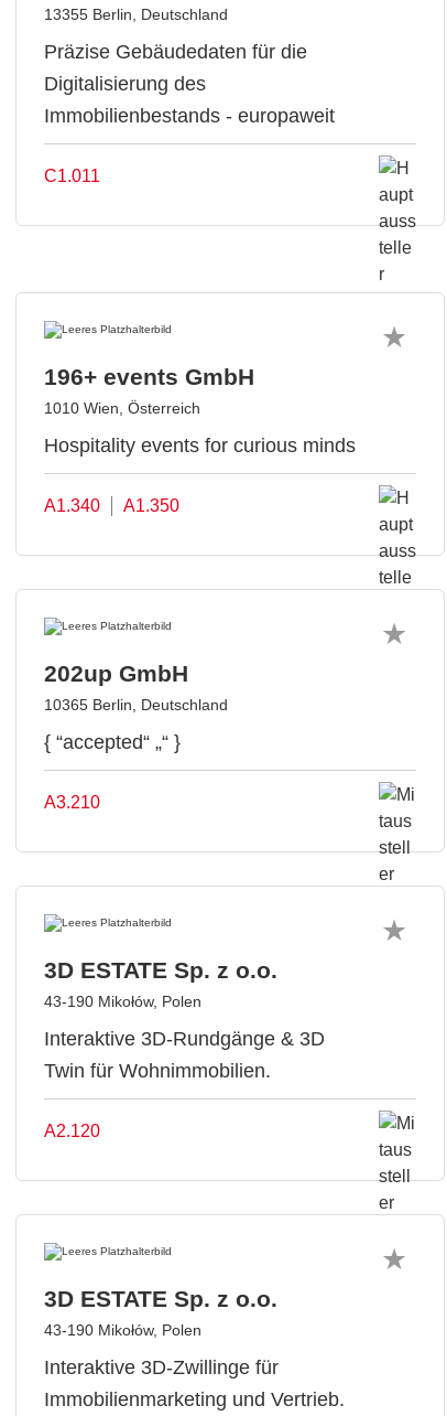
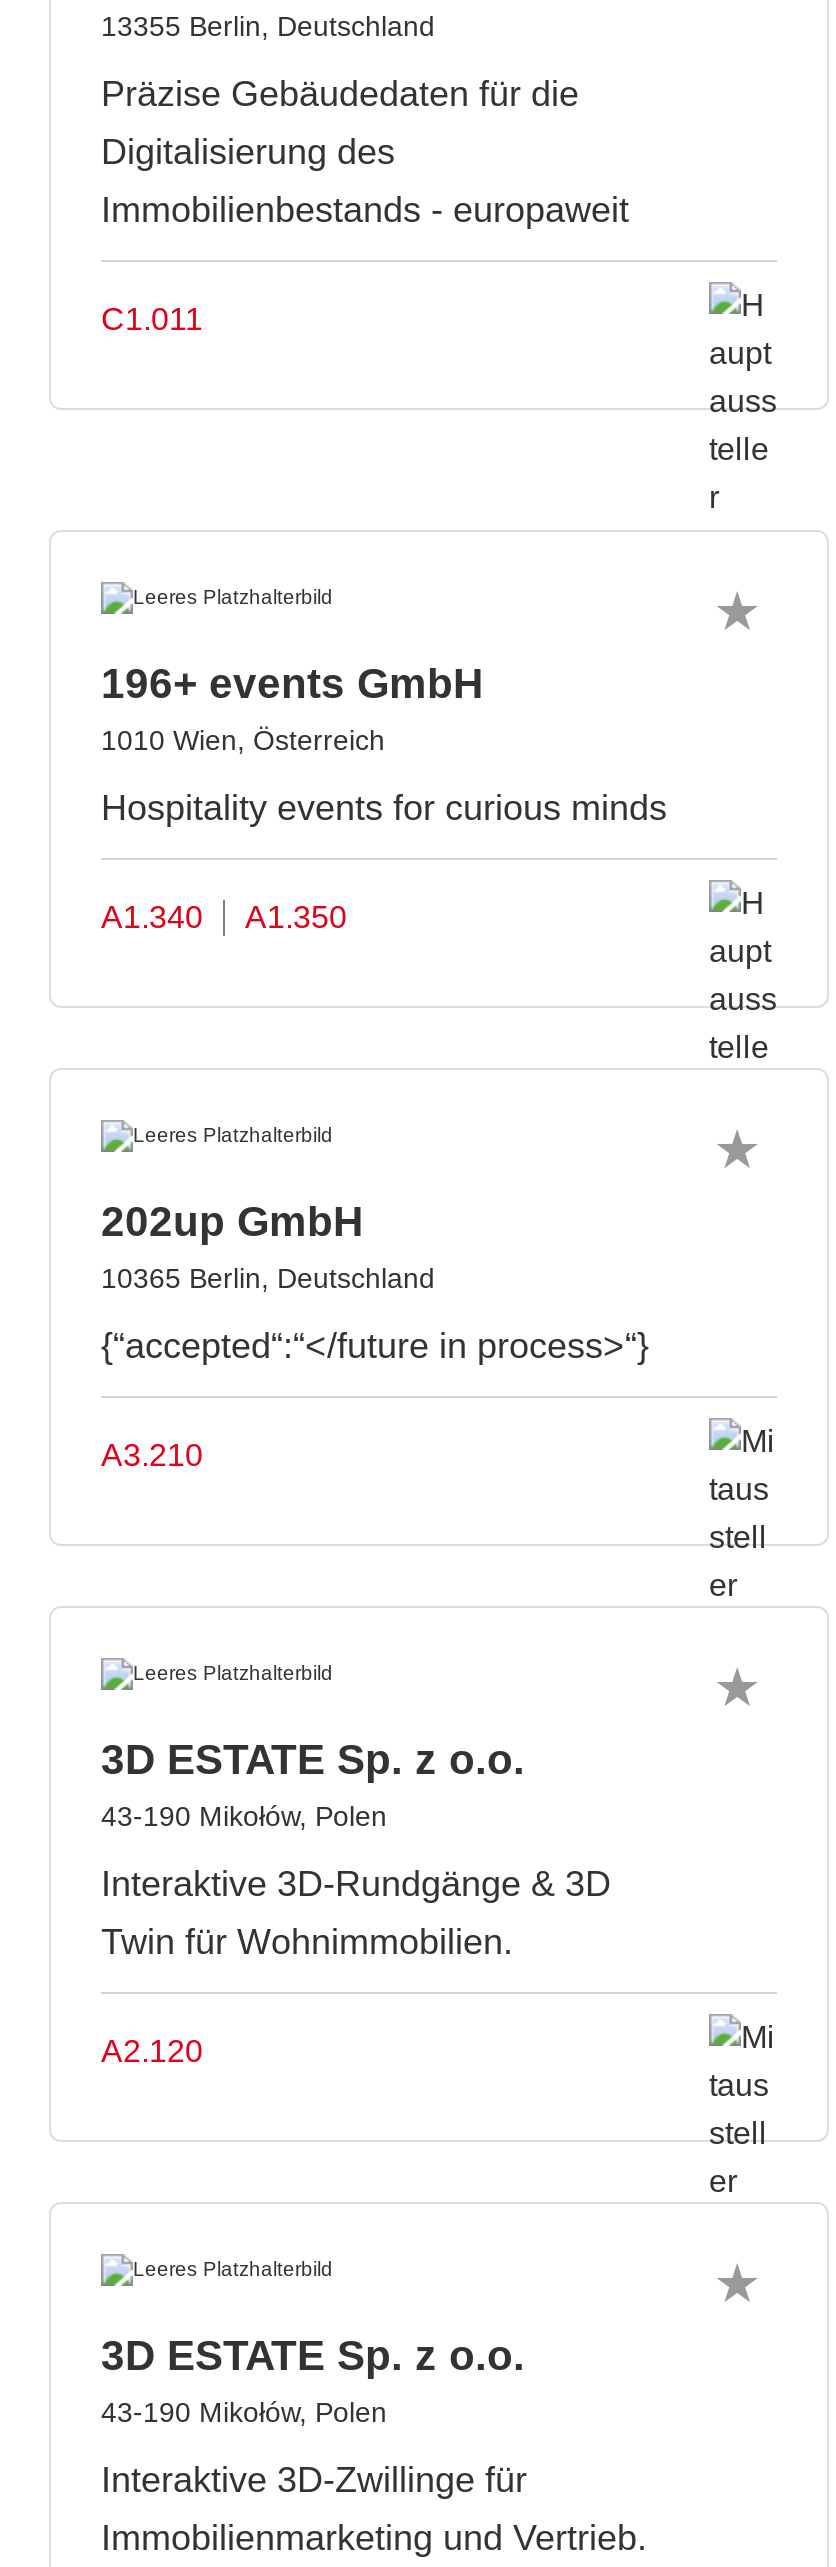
[44,731,181,753] { “accepted“ „“ } -> [101,1326,649,1366] {“accepted“:“</future in process>“}

